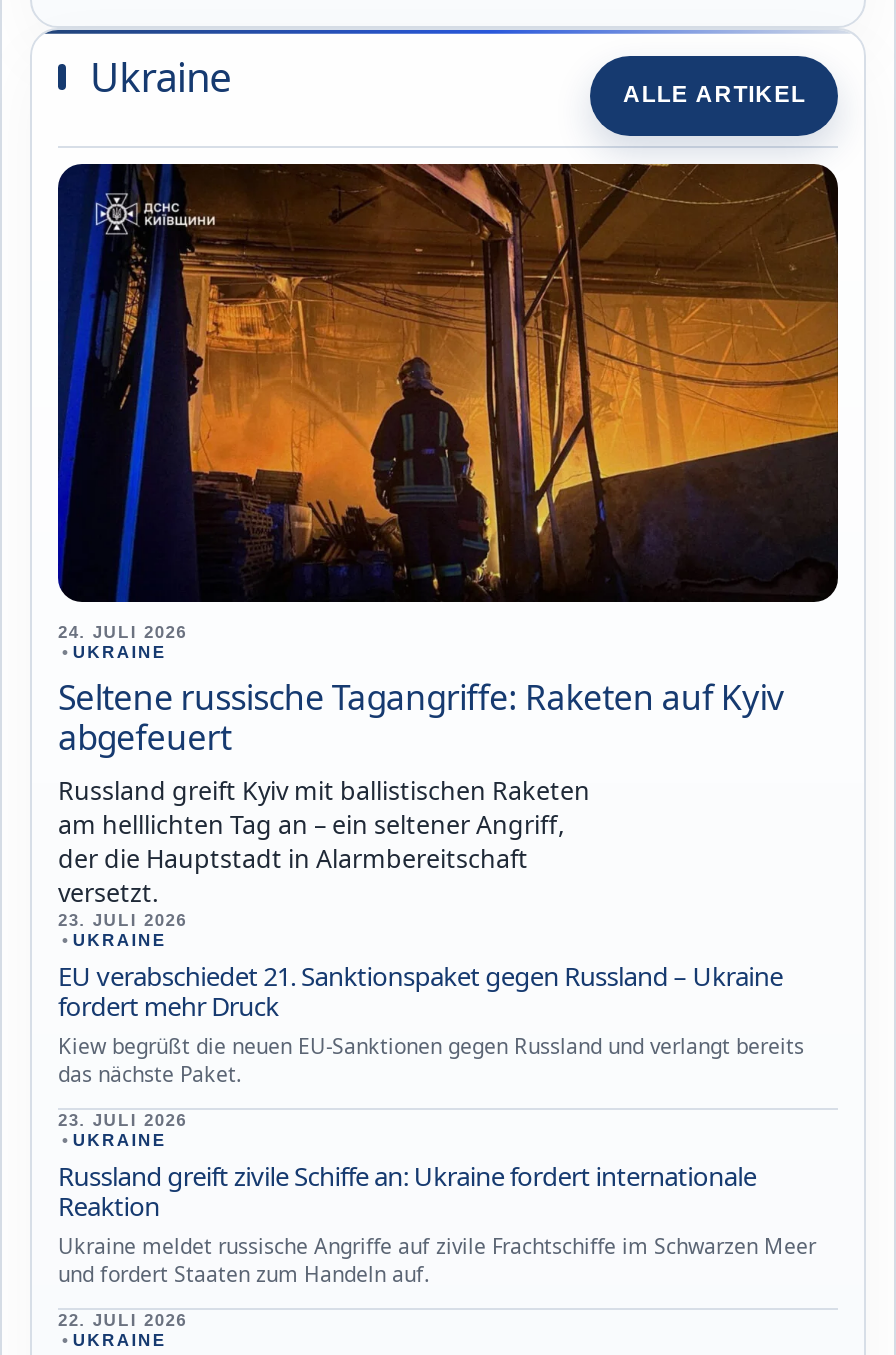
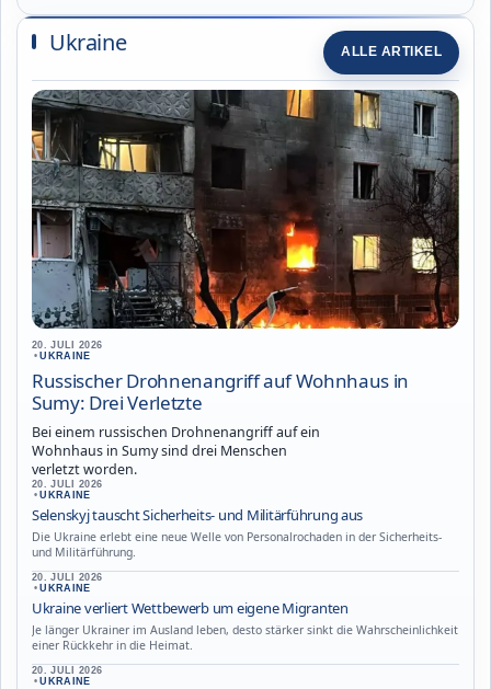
[56,162,840,642] [image] | 24. JULI 2026 -> [31,89,460,350] [image] | 20. JULI 2026
[58,674,784,930] Seltene russische Tagangriffe: Raketen auf Kyiv | abgefeuert | Russland greift Kyiv mit ballistischen Raketen | am helllichten Tag an – ein seltener Angriff, | der die Hauptstadt in Alarmbereitschaft | versetzt. | 23. JULI 2026 -> [32,368,409,489] Russischer Drohnenangriff auf Wohnhaus in | Sumy: Drei Verletzte | Bei einem russischen Drohnenangriff auf ein | Wohnhaus in Sumy sind drei Menschen | verletzt worden. | 20. JULI 2026
[58,958,804,1088] EU verabschiedet 21. Sanktionspaket gegen Russland – Ukraine | fordert mehr Druck | Kiew begrüßt die neuen EU-Sanktionen gegen Russland und verlangt bereits | das nächste Paket. -> [32,505,442,559] Selenskyj tauscht Sicherheits- und Militärführung aus | Die Ukraine erlebt eine neue Welle von Personalrochaden in der Sicherheits- | und Militärführung.
[58,1110,187,1130] 23. JULI 2026 -> [32,571,102,582] 20. JULI 2026
[58,1158,816,1288] Russland greift zivile Schiffe an: Ukraine fordert internationale | Reaktion | Ukraine meldet russische Angriffe auf zivile Frachtschiffe im Schwarzen Meer | und fordert Staaten zum Handeln auf. -> [32,598,458,652] Ukraine verliert Wettbewerb um eigene Migranten | Je länger Ukrainer im Ausland leben, desto stärker sinkt die Wahrscheinlichkeit | einer Rückkehr in die Heimat.
[58,1310,187,1330] 22. JULI 2026 -> [32,664,102,675] 20. JULI 2026

